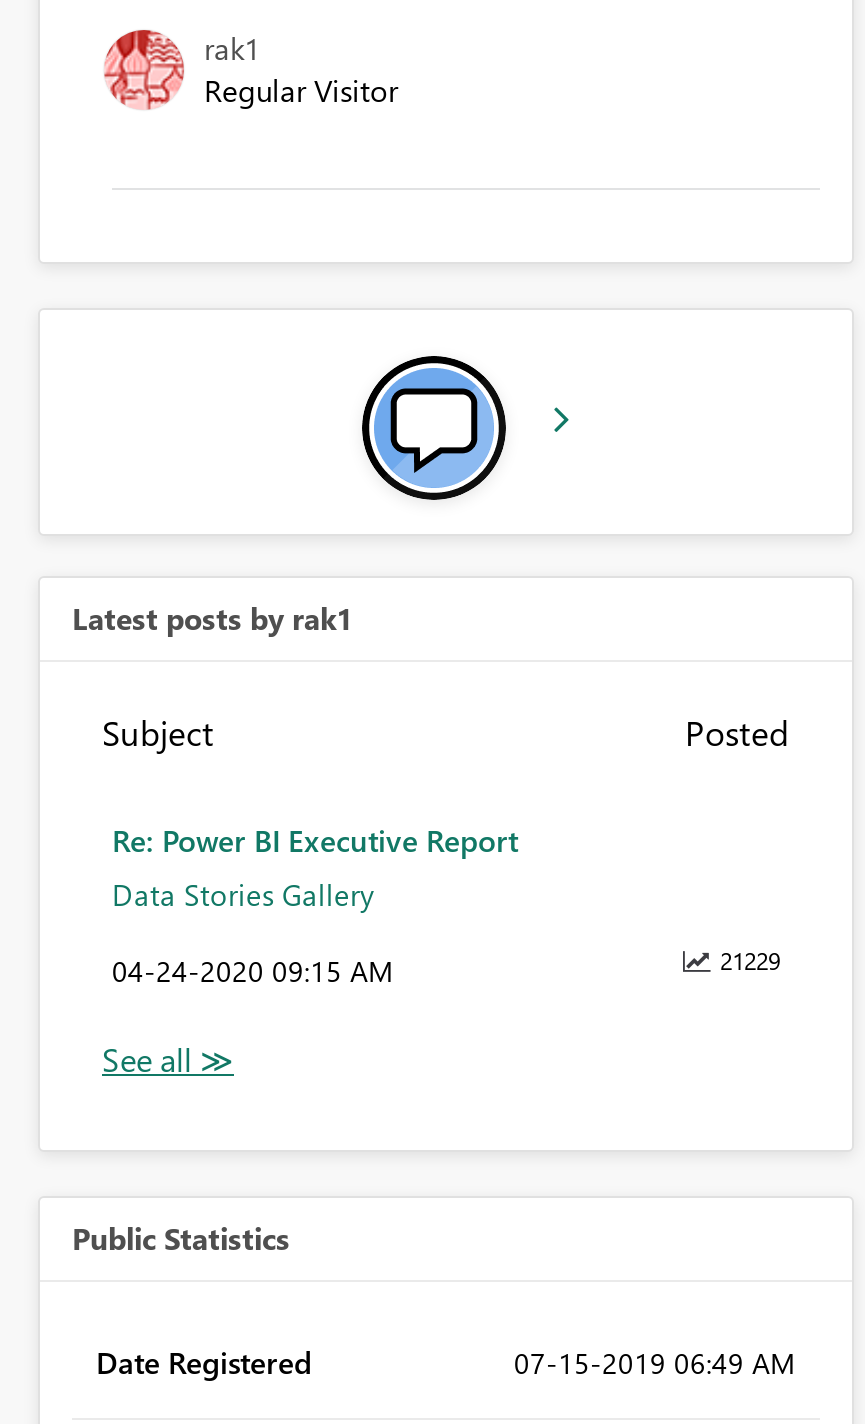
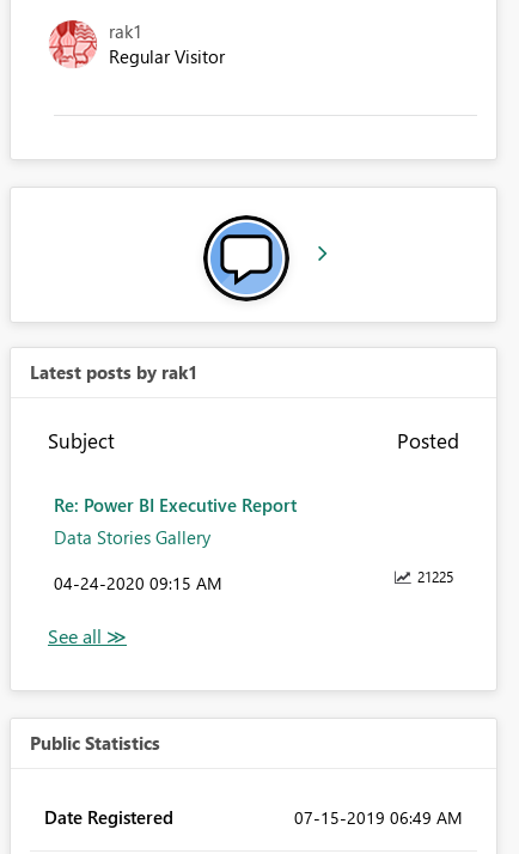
[714,945,780,977] 21229 -> [414,567,453,587] 21225

